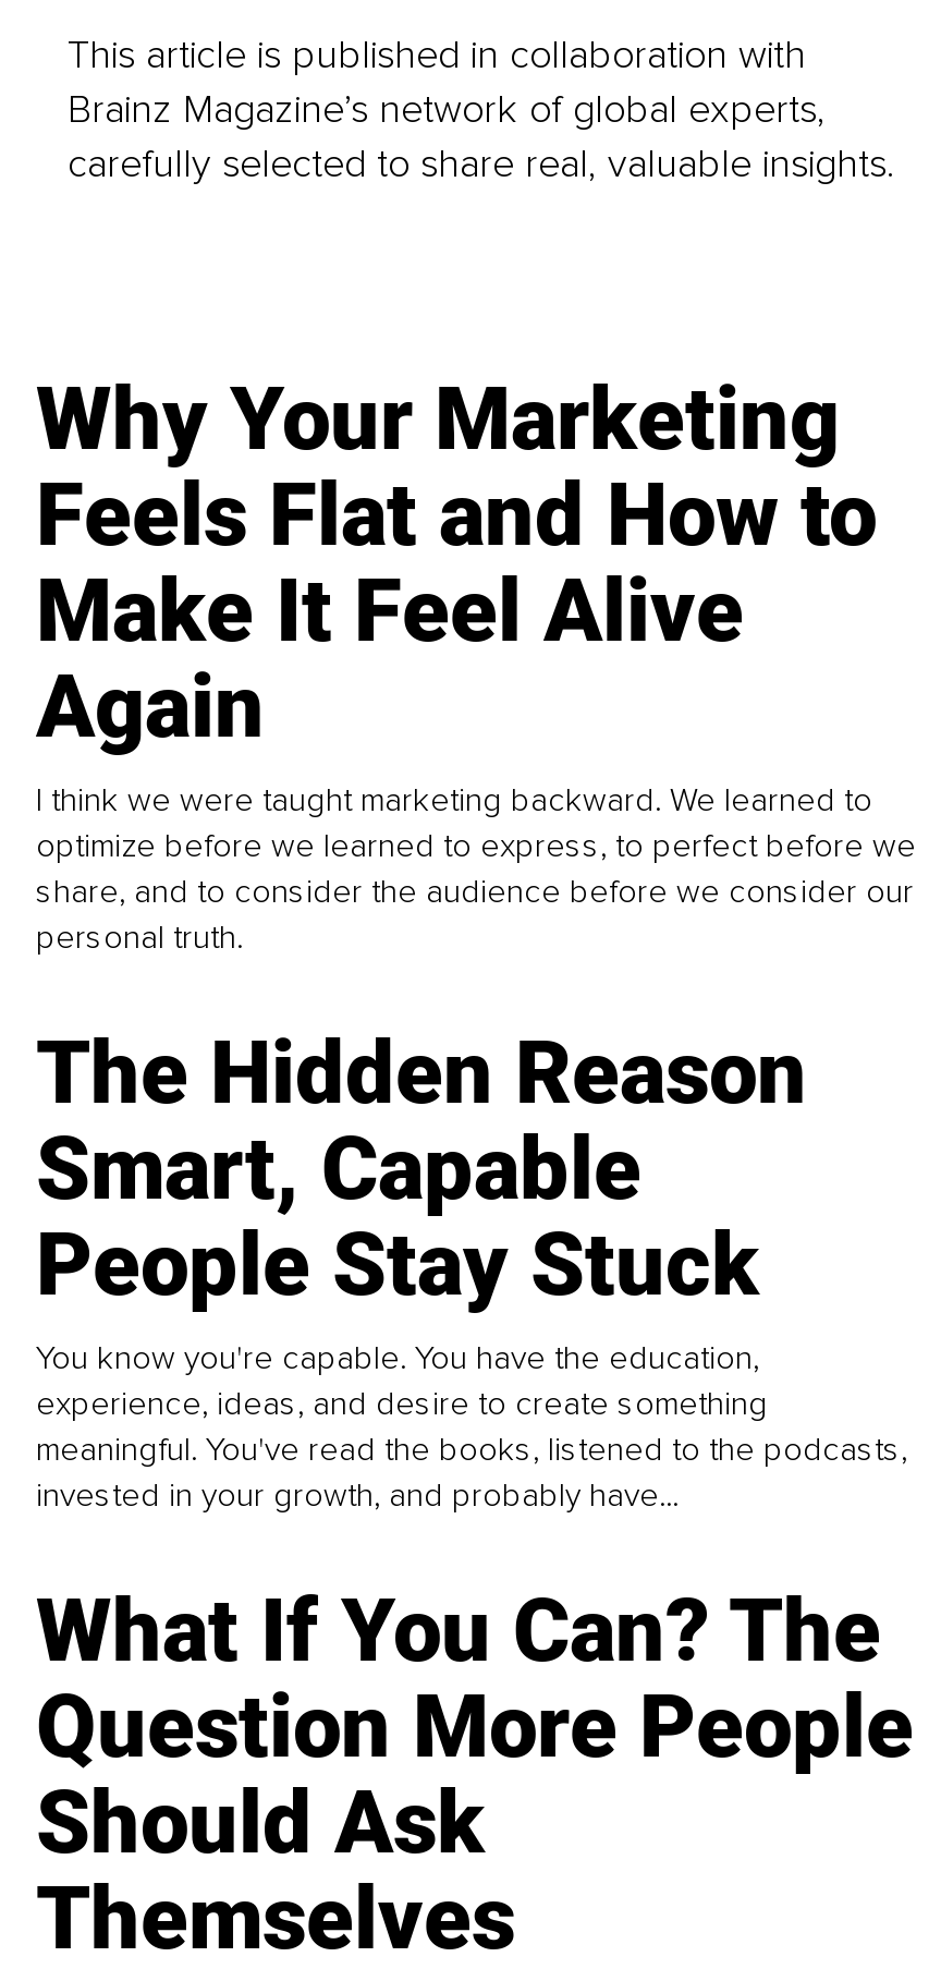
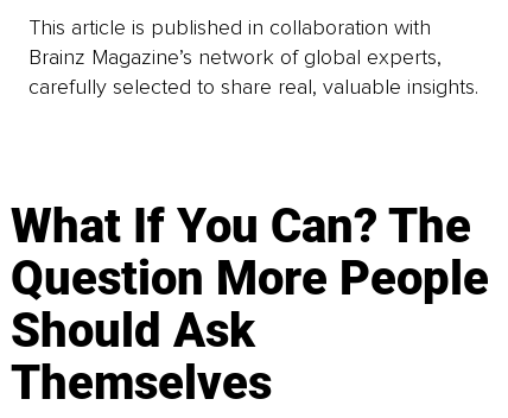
[36,367,916,1514] Why Your Marketing | Feels Flat and How to | Make It Feel Alive | Again | I think we were taught marketing backward. We learned to | optimize before we learned to express, to perfect before we | share, and to consider the audience before we consider our | personal truth. | The Hidden Reason | Smart, Capable | People Stay Stuck | You know you're capable. You have the education, | experience, ideas, and desire to create something | meaningful. You've read the books, listened to the podcasts, | invested in your growth, and probably have... -> none

